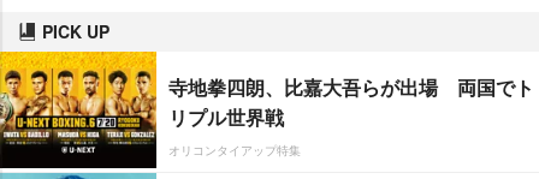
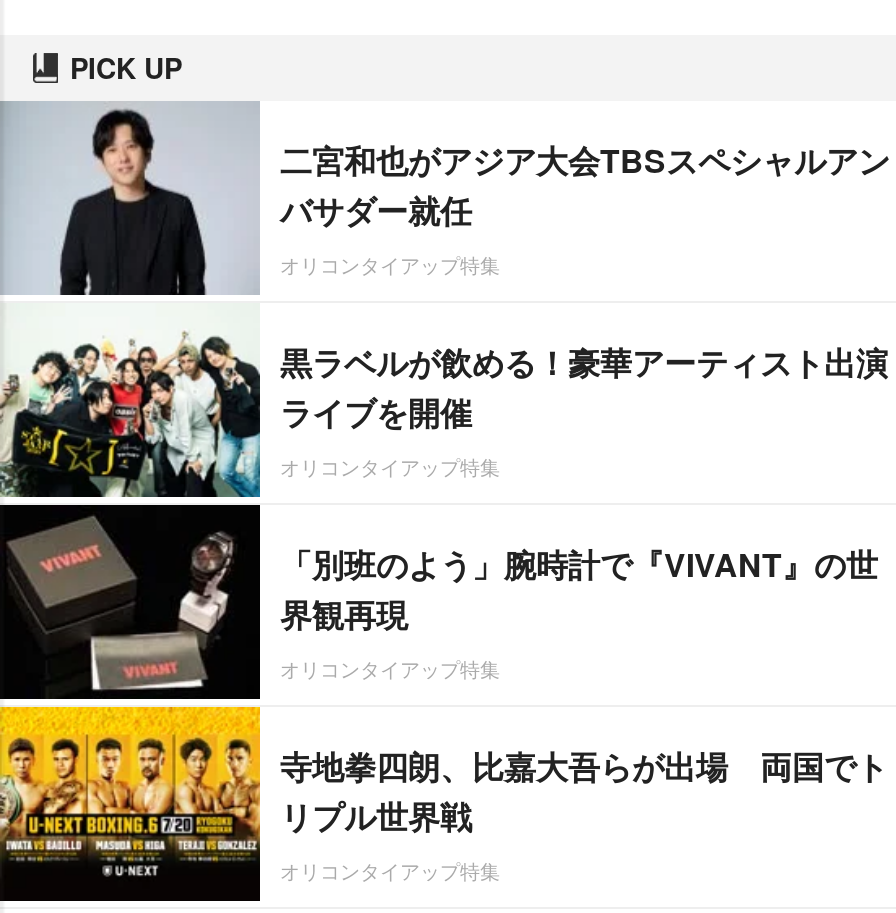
none -> [6,101,890,683] [image] | 二宮和也がアジア大会TBSスペシャルアン | バサダー就任 | オリコンタイアップ特集 | 黒ラベルが飲める！豪華アーティスト出演 | ライブを開催 | オリコンタイアップ特集 | 「別班のよう」腕時計で『VIVANT』の世 | 界観再現 | オリコンタイアップ特集
none -> [6,329,262,701] [image]

